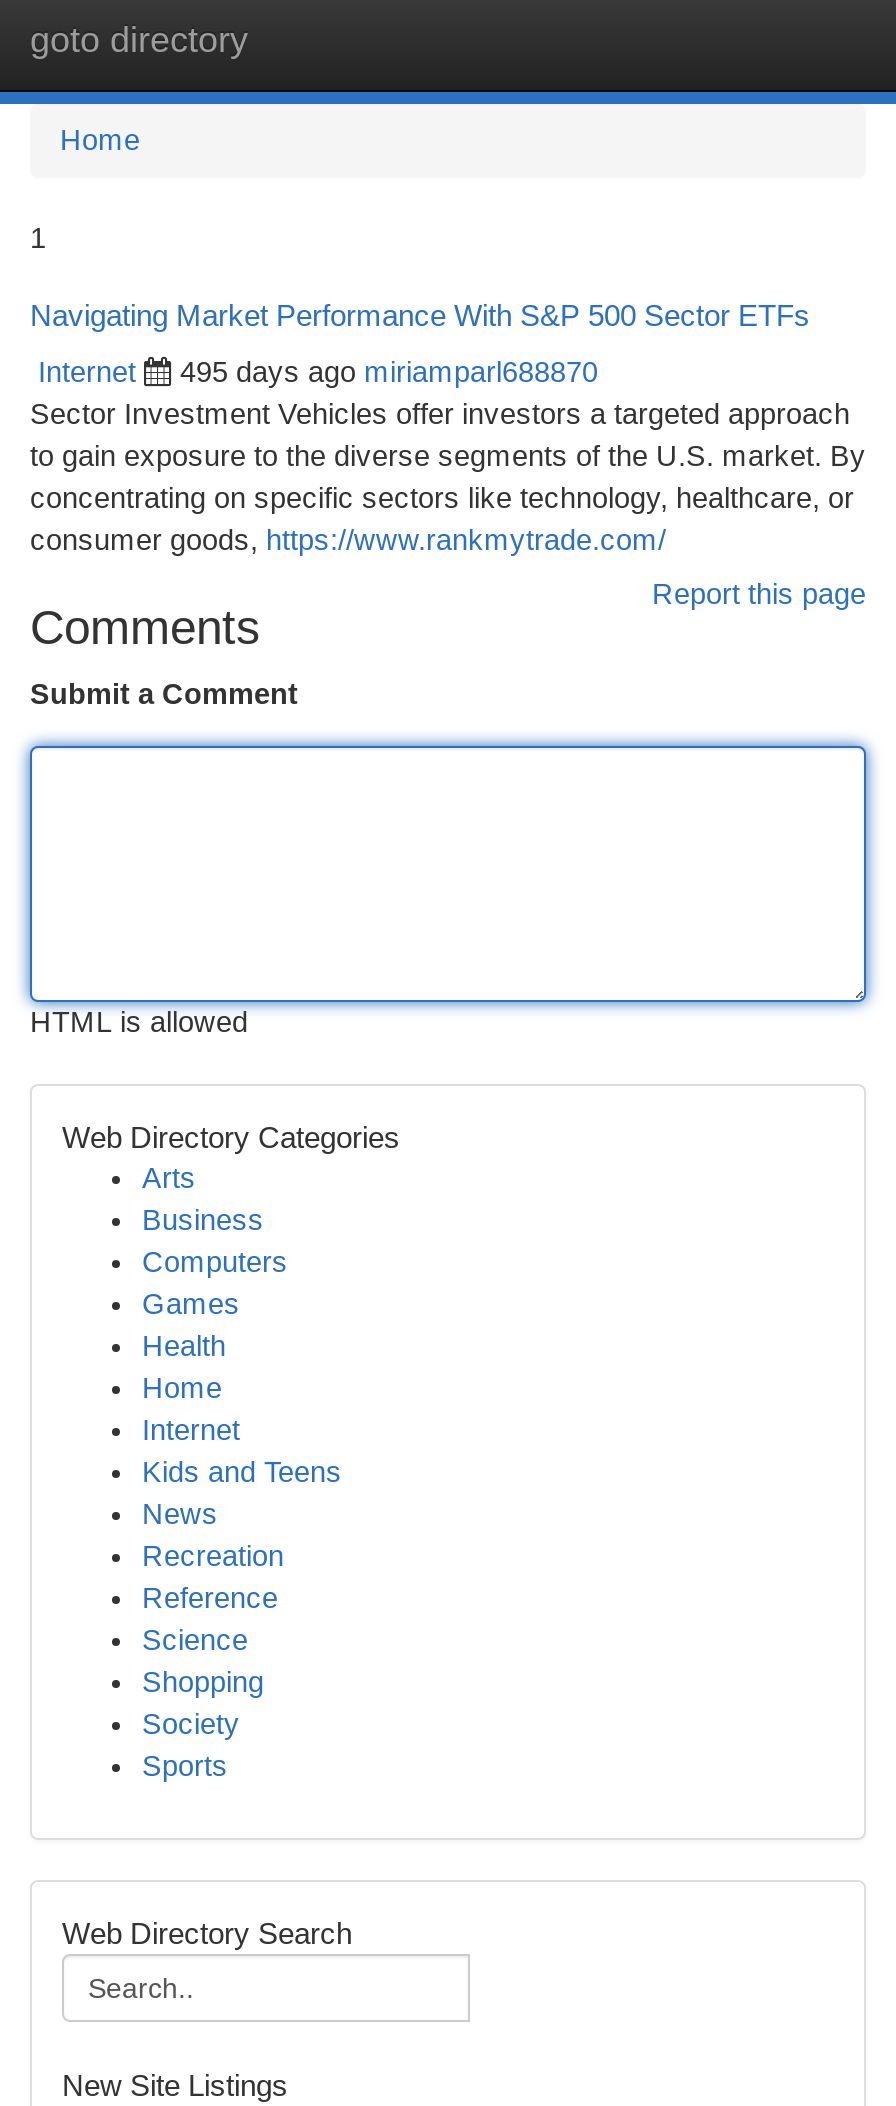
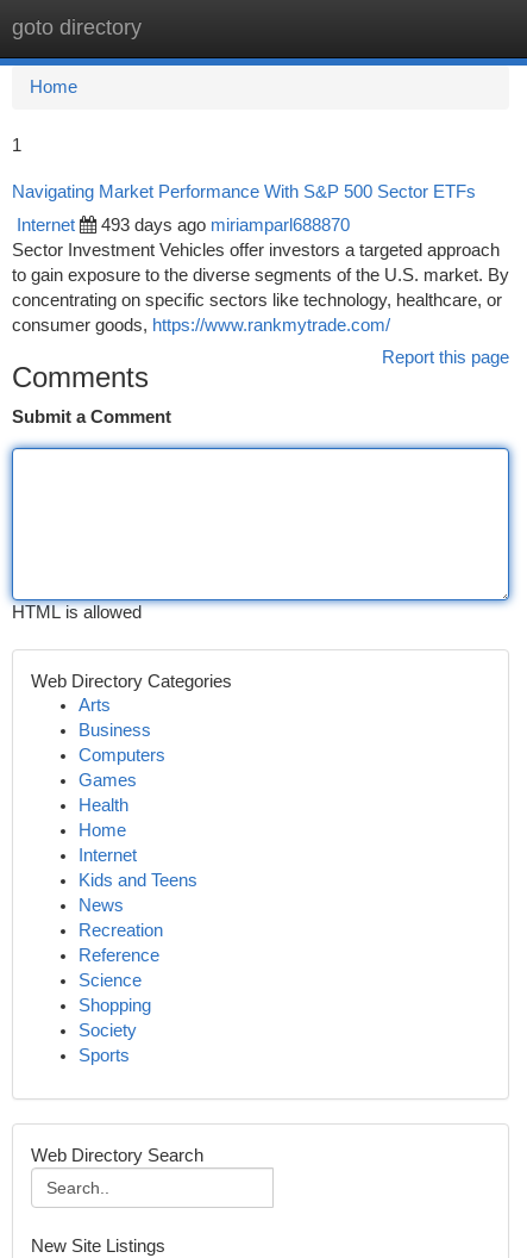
[180,356,598,388] 495 days ago miriamparl688870 -> [101,216,350,235] 493 days ago miriamparl688870

